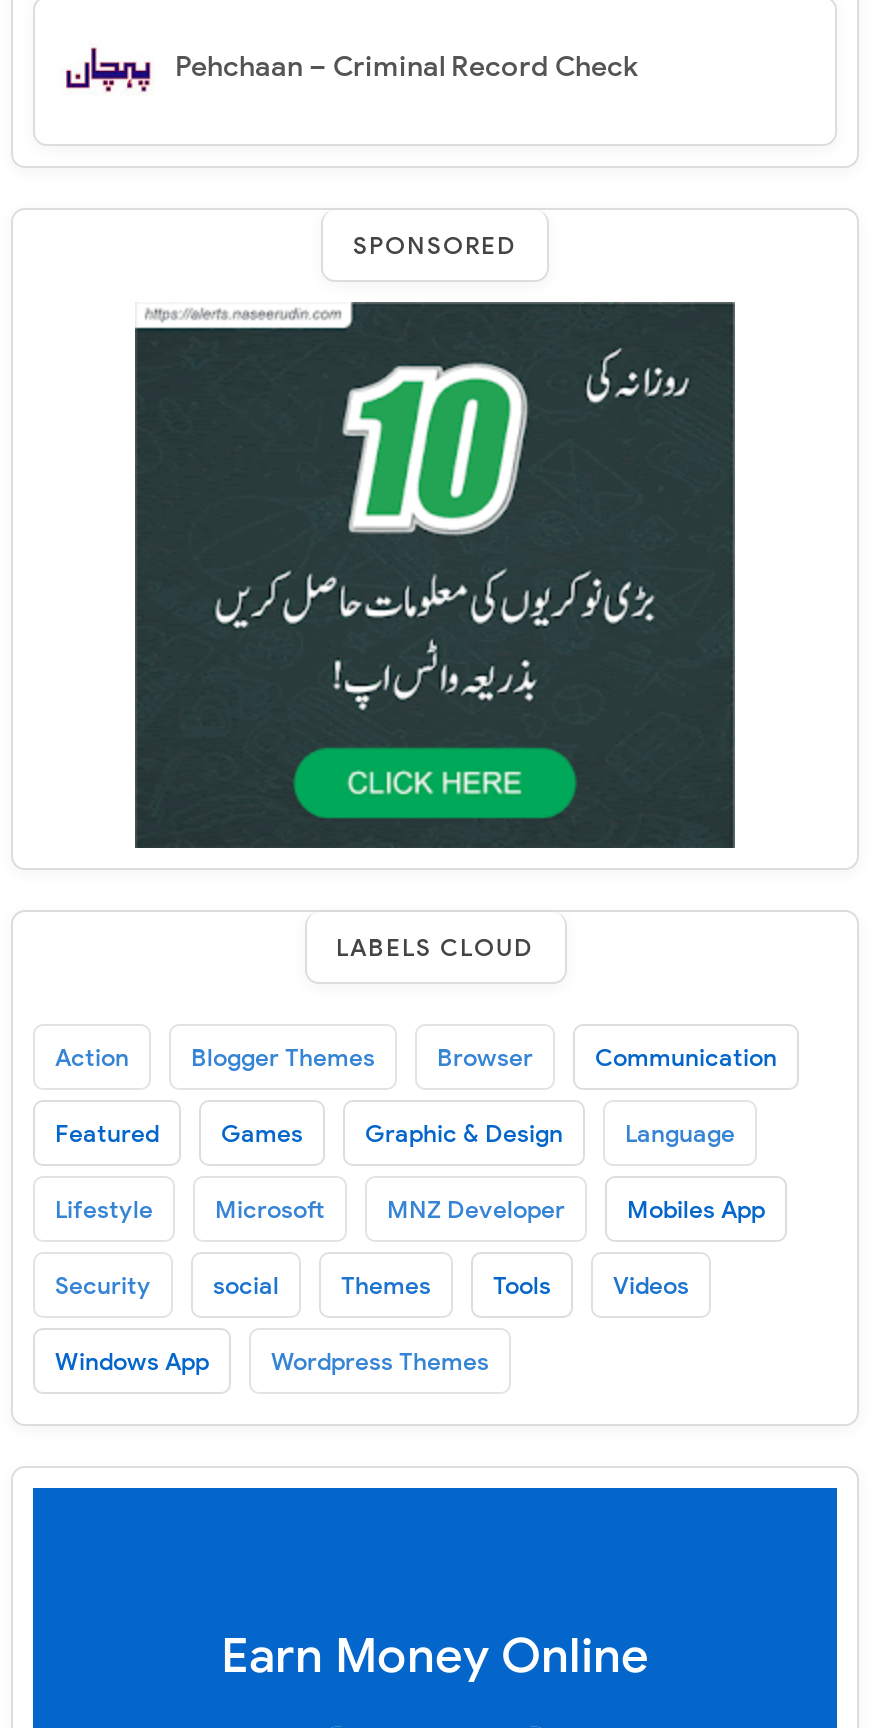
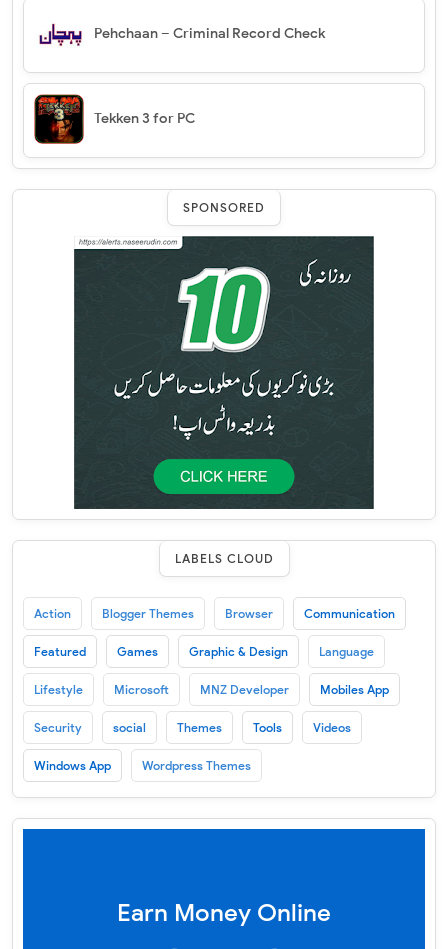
none -> [33,93,195,145] [image] | Tekken 3 for PC

